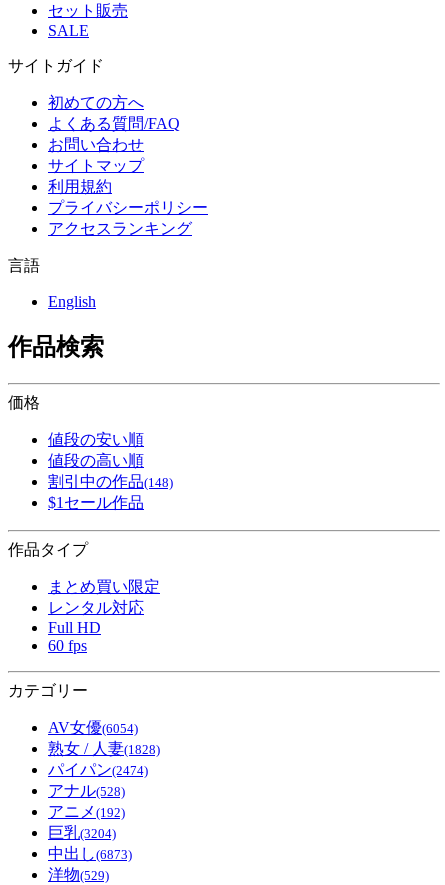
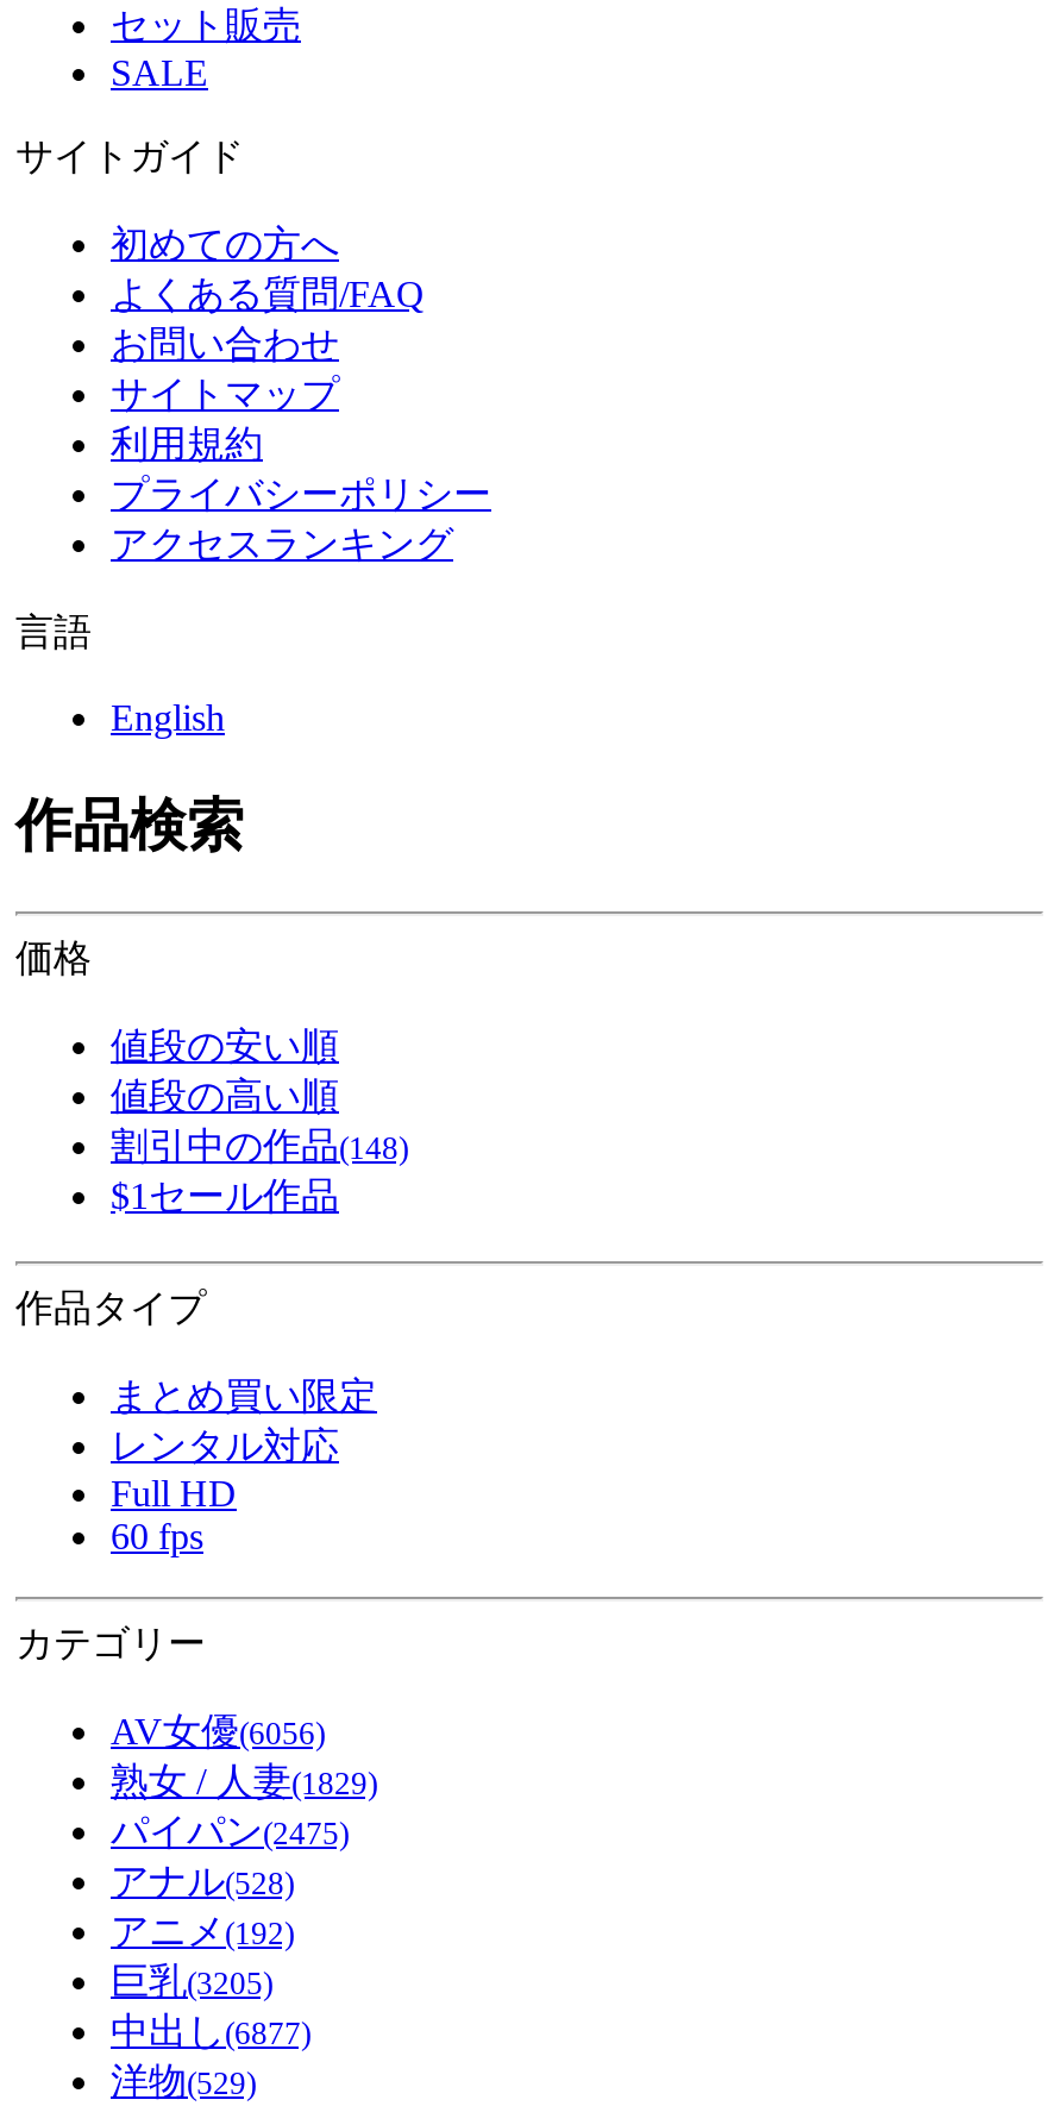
[48,719,138,736] AV女優(6054) -> [111,1711,325,1751] AV女優(6056)
[48,740,160,757] 熟女 / 人妻(1828) -> [111,1760,377,1801] 熟女 / 人妻(1829)
[48,761,148,778] パイパン(2474) -> [111,1810,349,1851] パイパン(2475)
[48,824,116,841] 巨乳(3204) -> [111,1960,272,2001] 巨乳(3205)
[48,845,132,862] 中出し(6873) -> [111,2010,310,2051] 中出し(6877)

